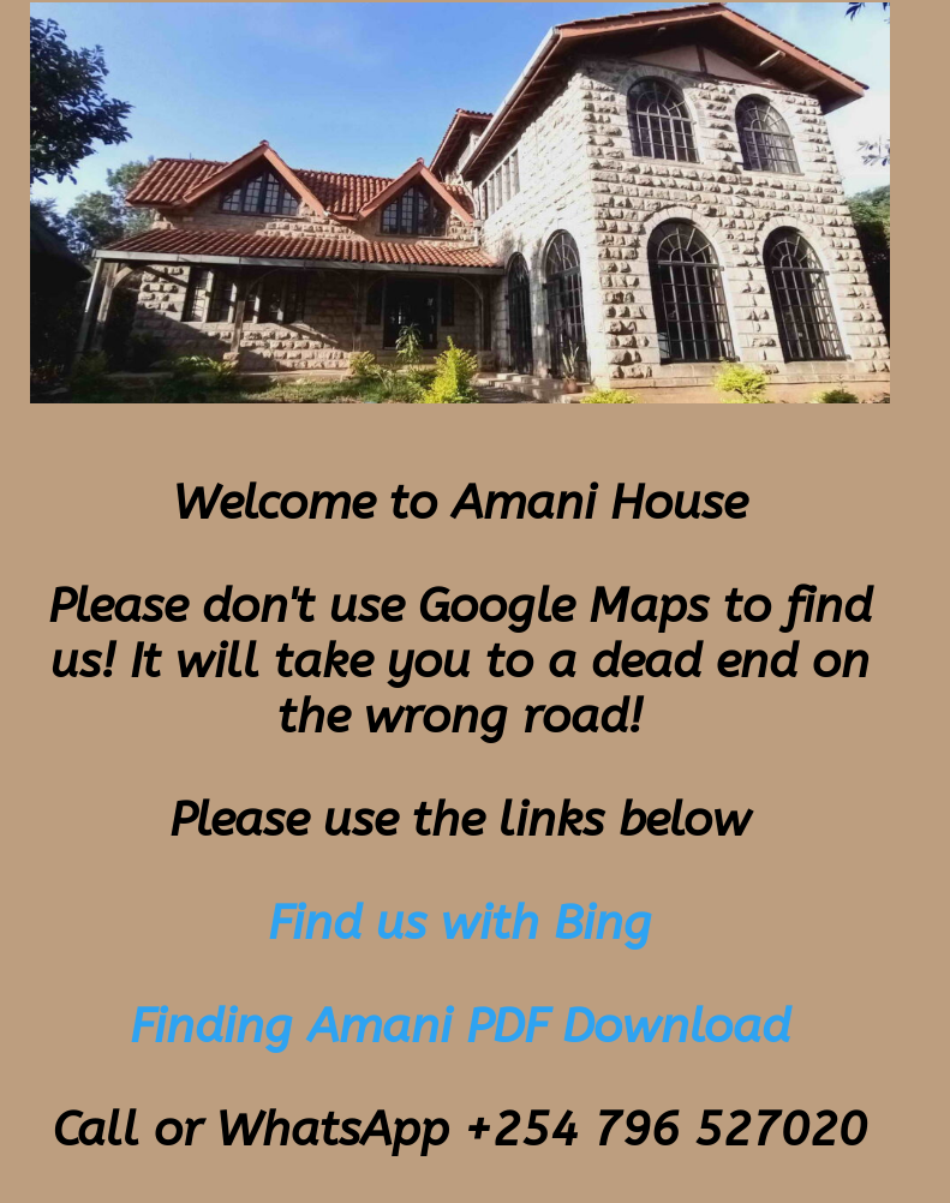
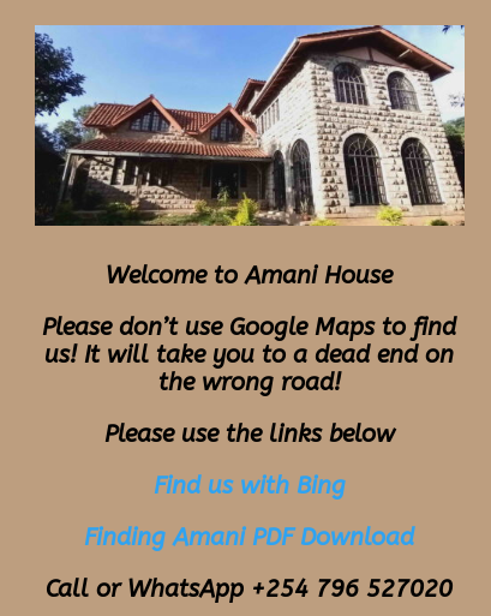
[48,578,872,633] Please don't use Google Maps to find -> [43,313,457,340] Please don’t use Google Maps to find

